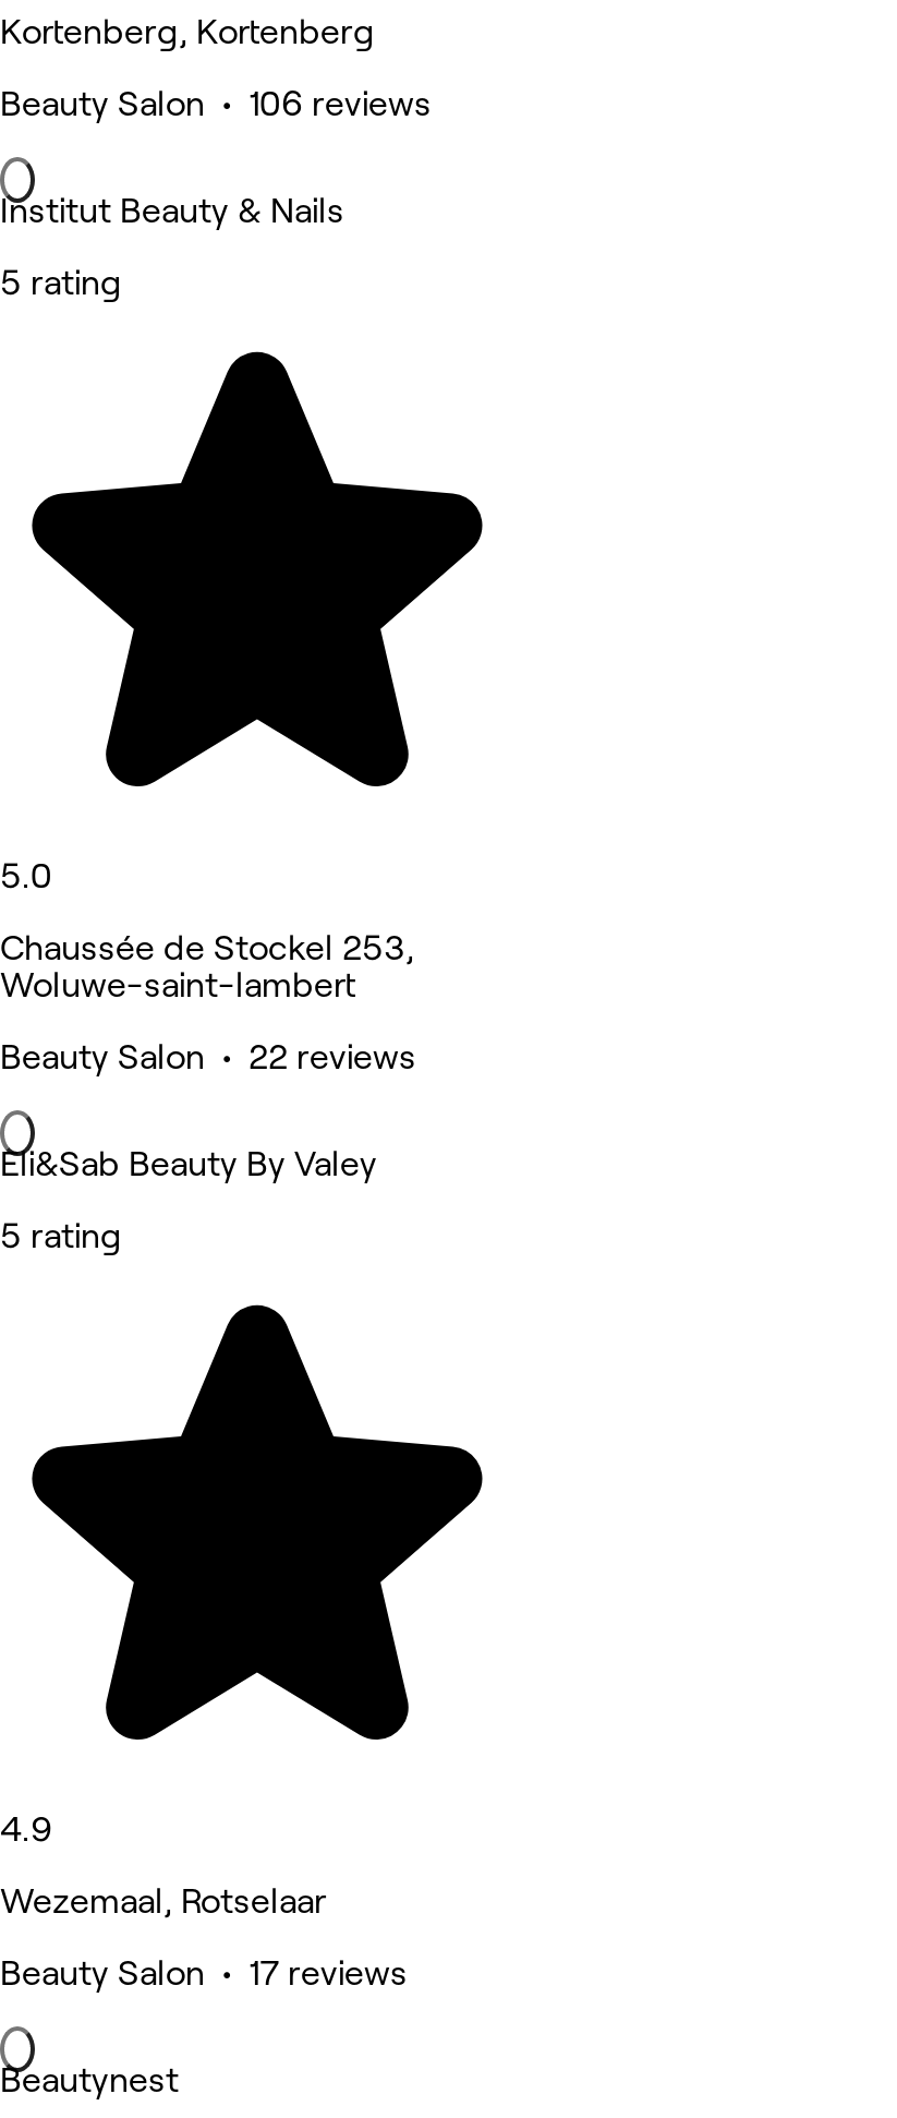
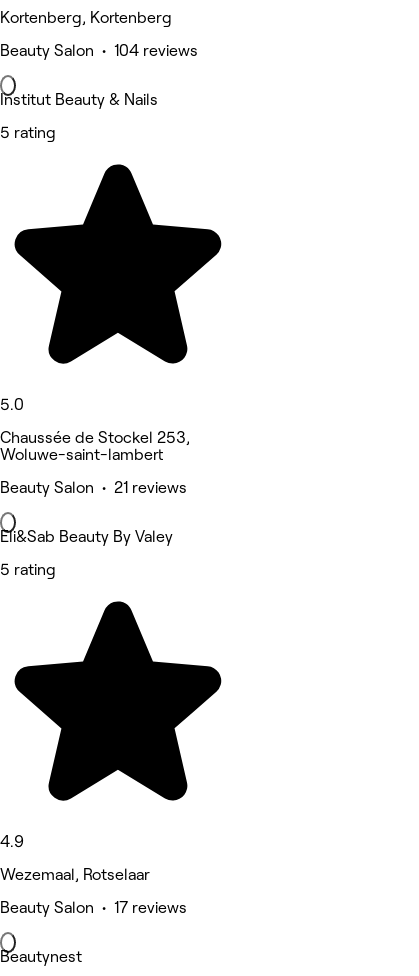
[0,84,432,121] Beauty Salon • 106 reviews -> [0,42,198,59] Beauty Salon • 104 reviews
[0,1038,416,1075] Beauty Salon • 22 reviews -> [0,479,187,496] Beauty Salon • 21 reviews

